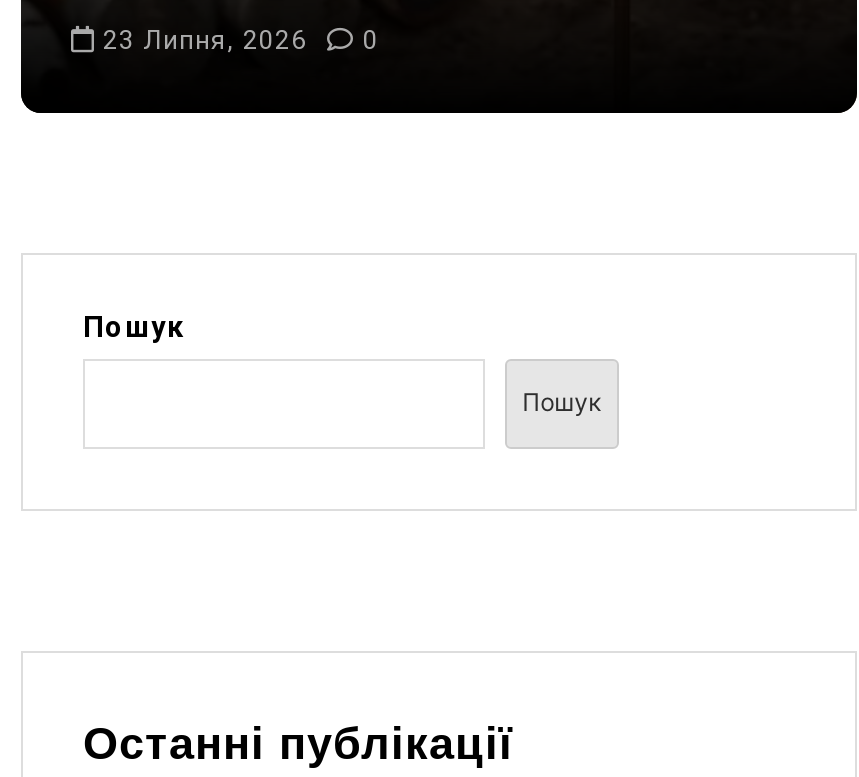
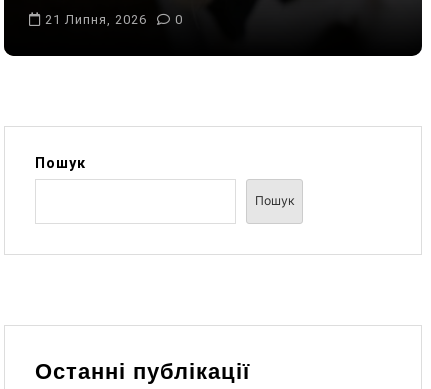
[103,24,379,54] 23 Липня, 2026 0 -> [45,12,183,27] 21 Липня, 2026 0

